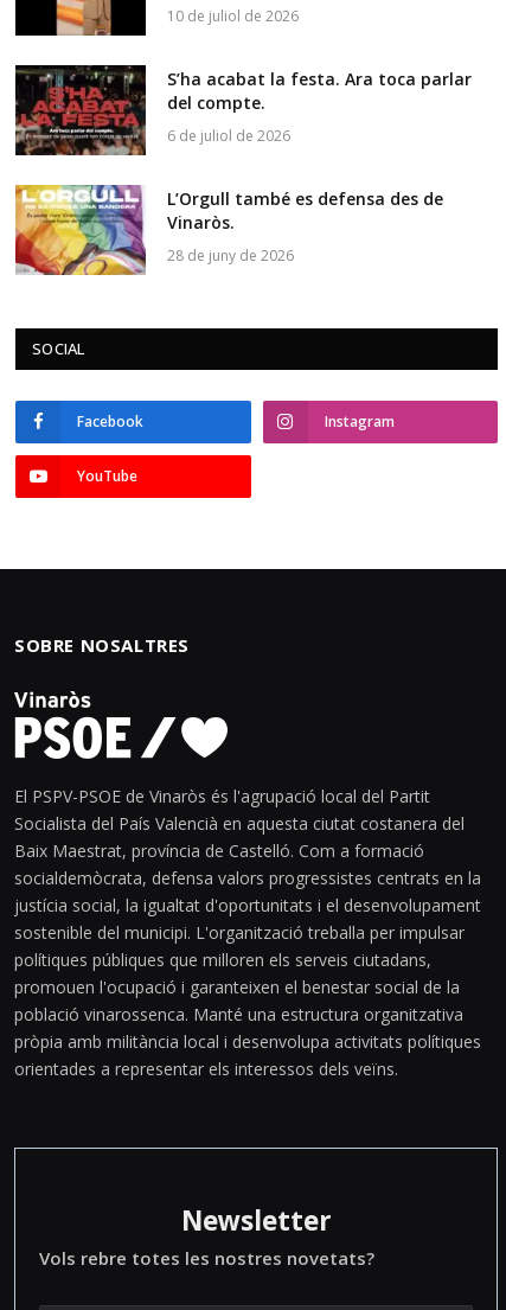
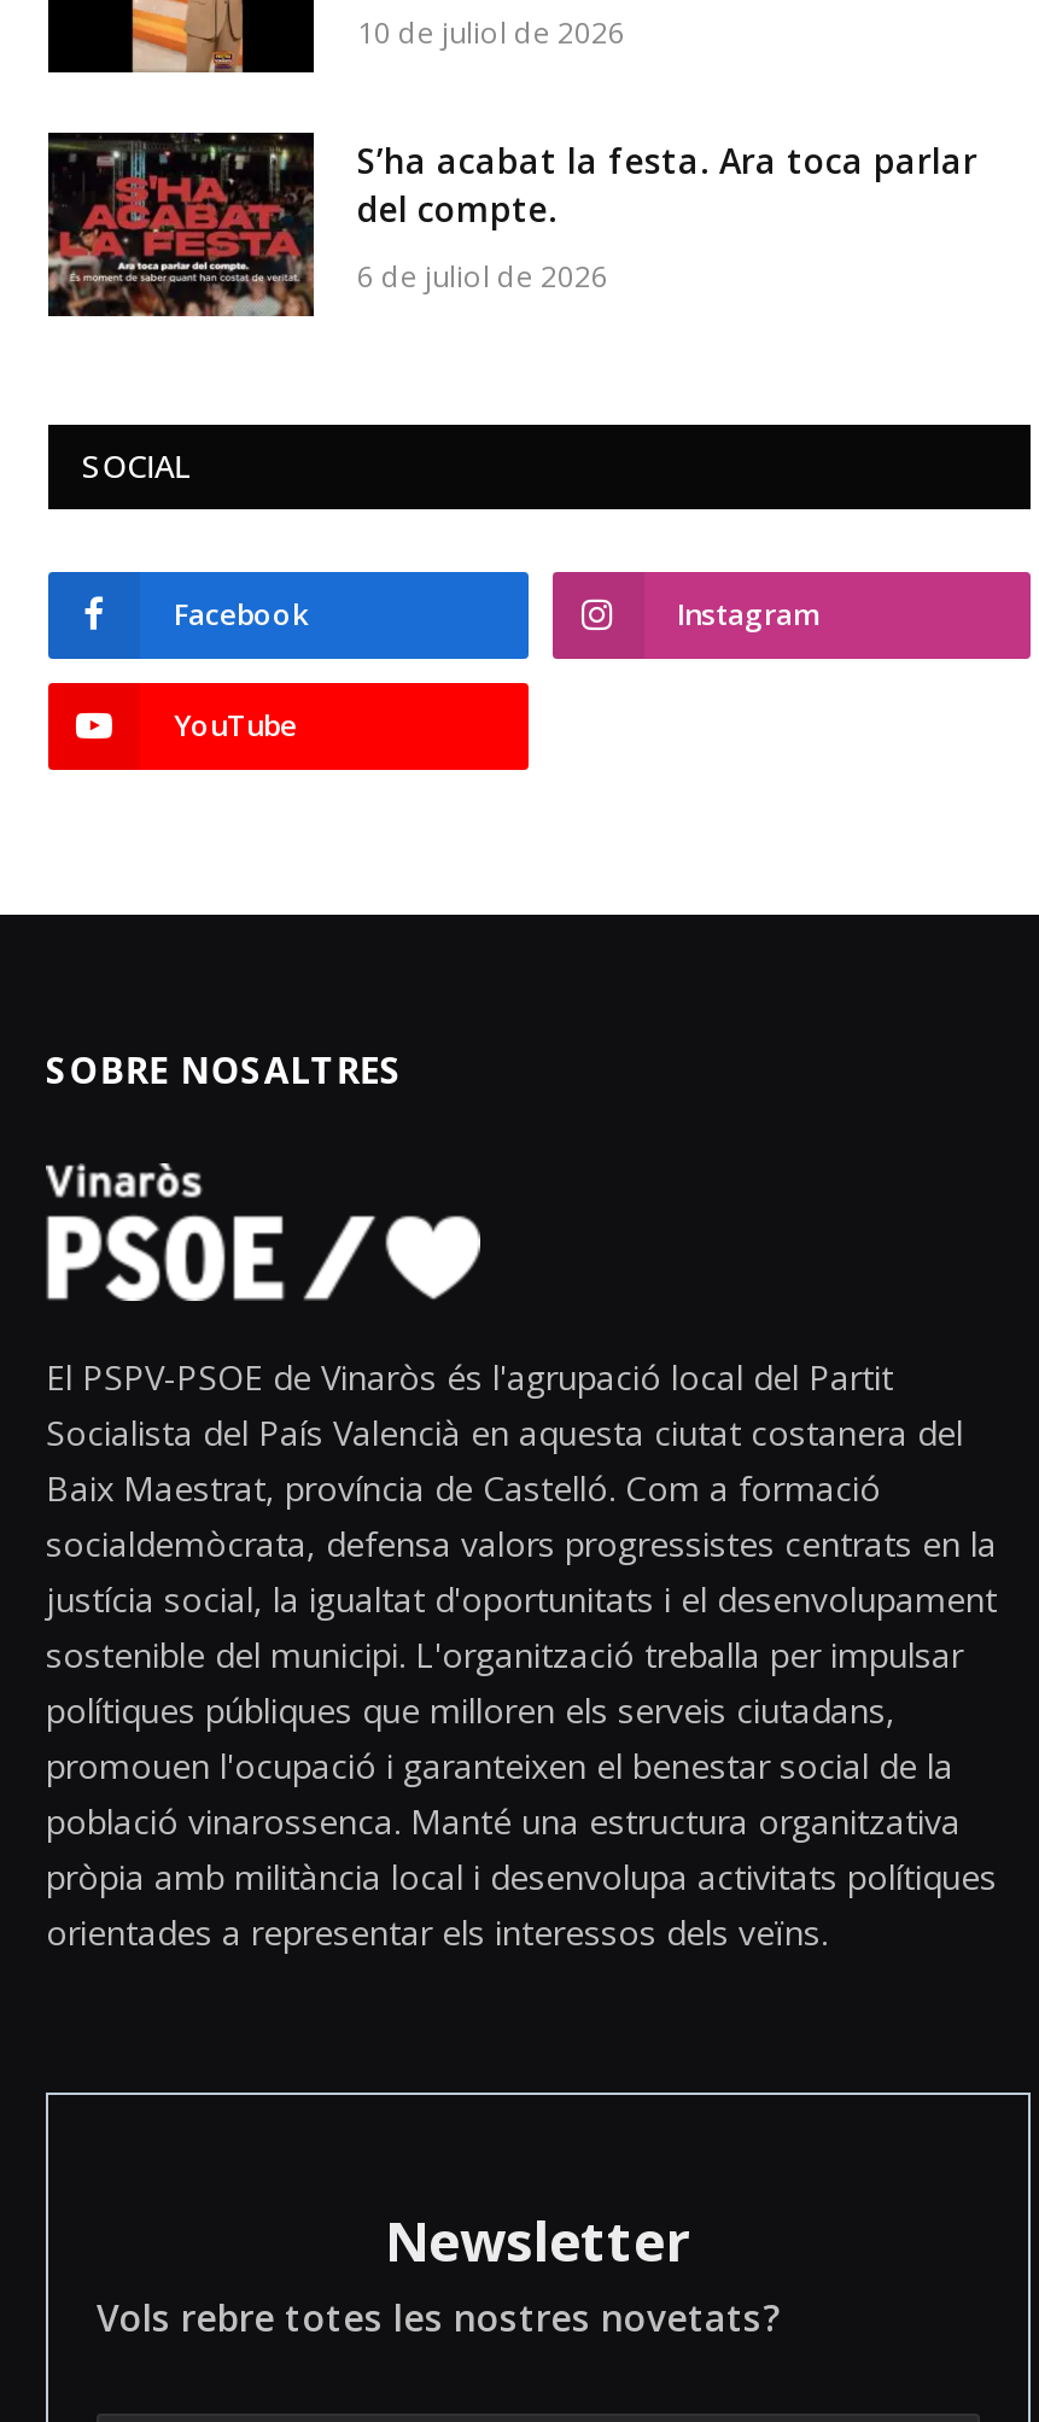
[14,184,443,276] [image] | L’Orgull també es defensa des de | Vinaròs. | 28 de juny de 2026 -> none

